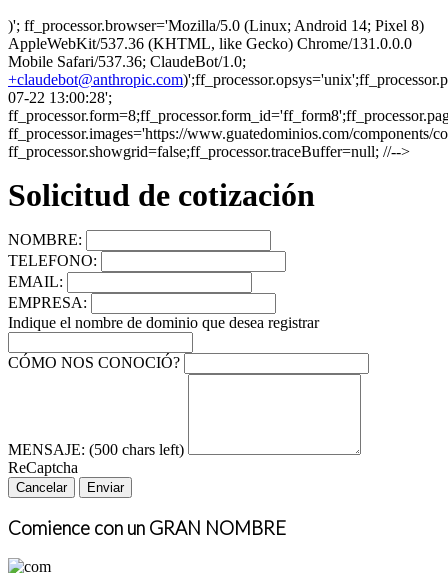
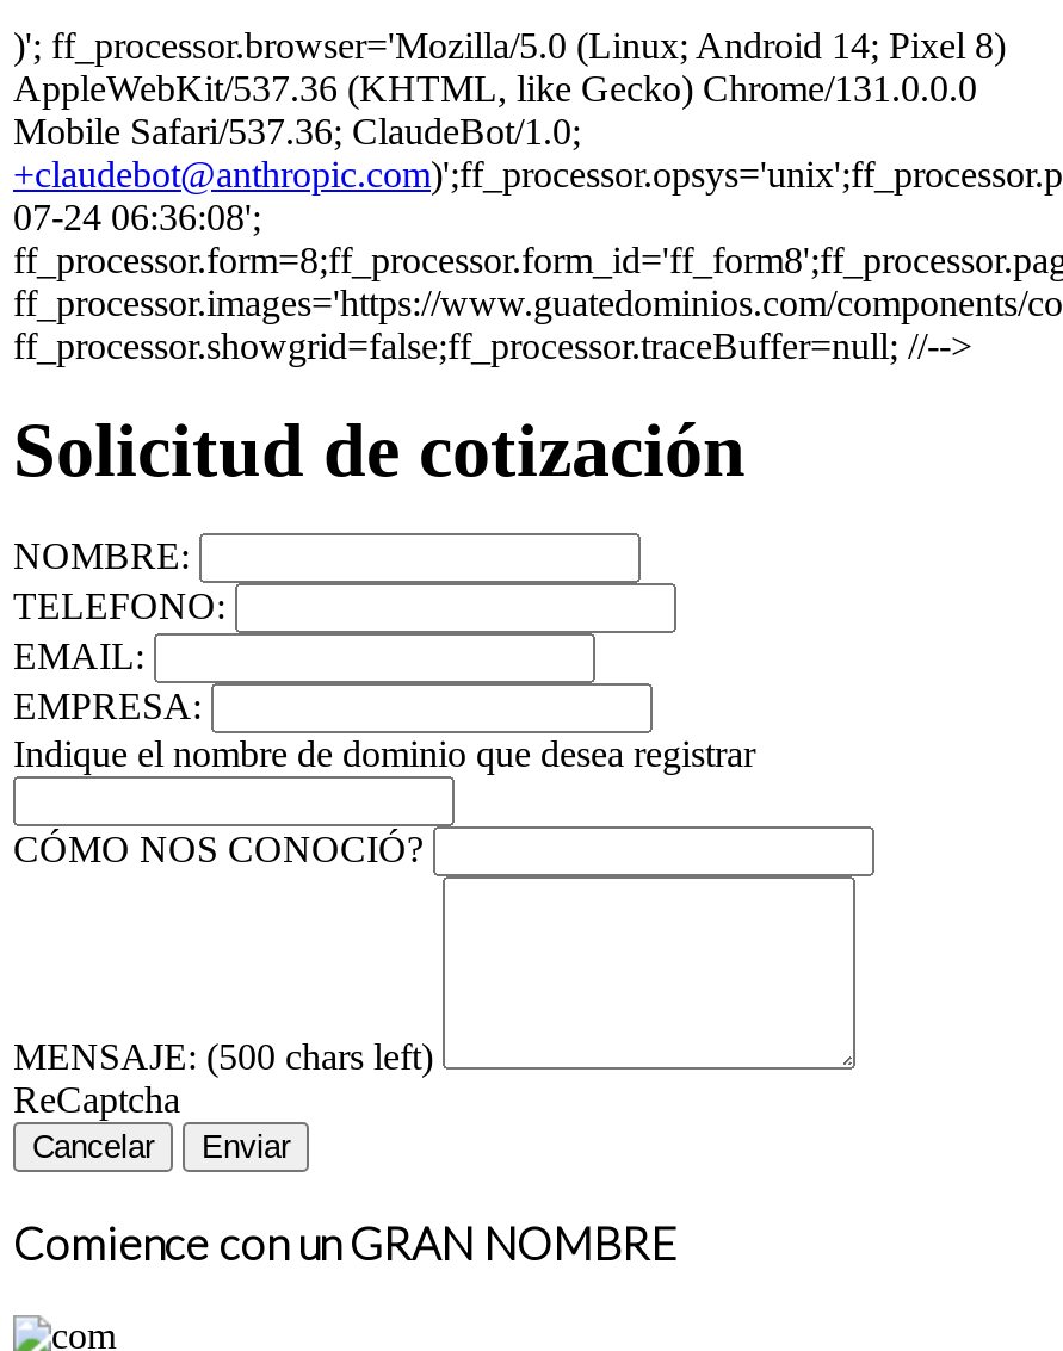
[8,89,112,106] 07-22 13:00:28'; -> [13,197,261,238] 07-24 06:36:08';

